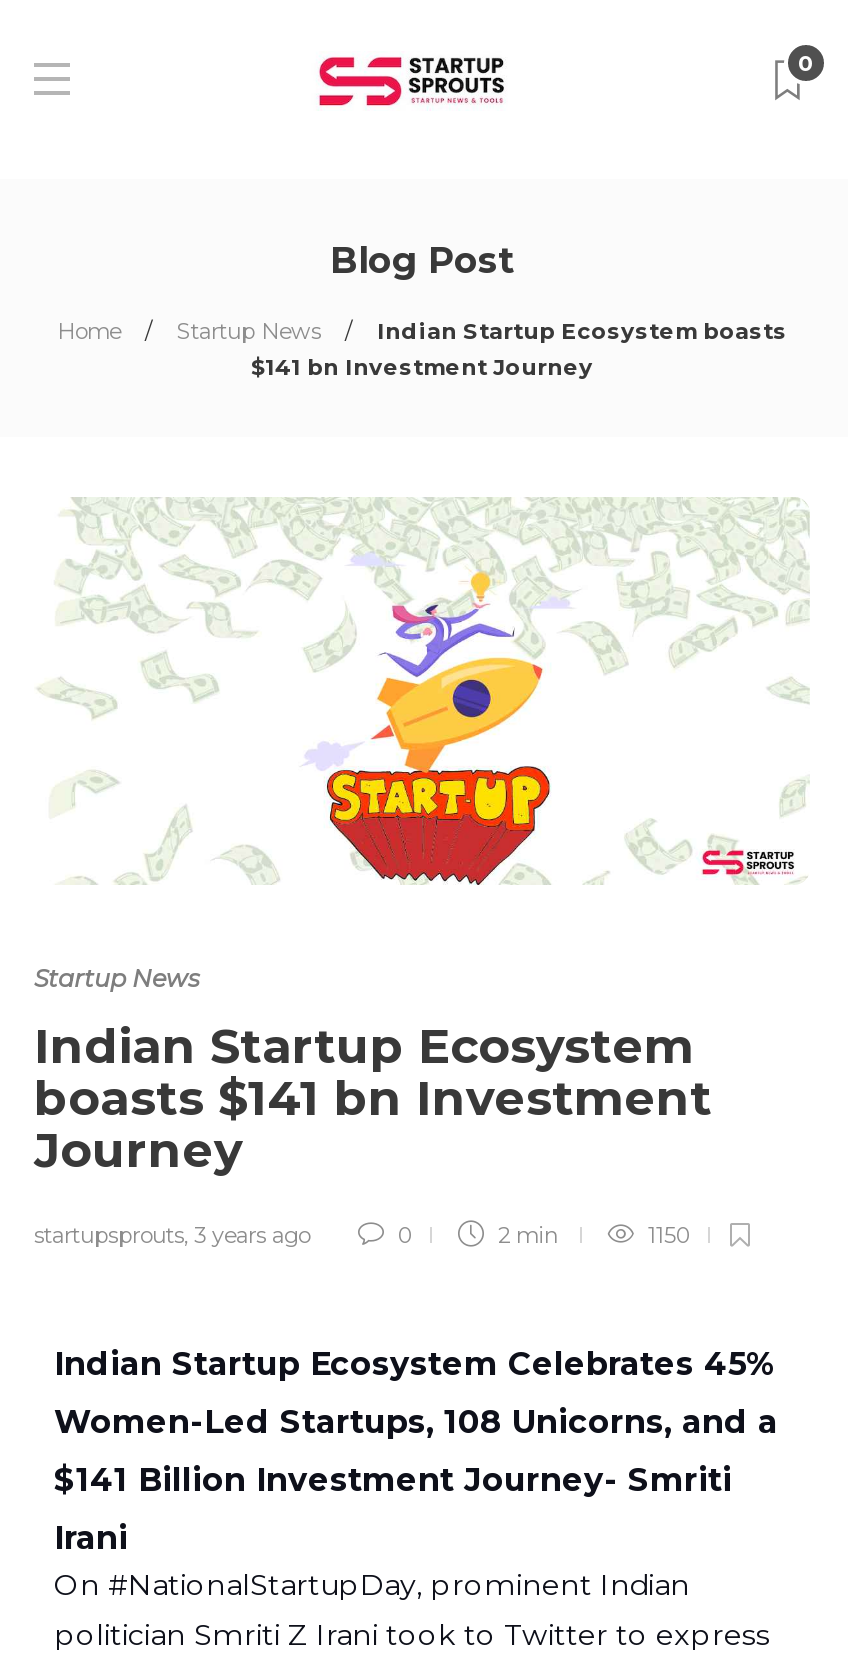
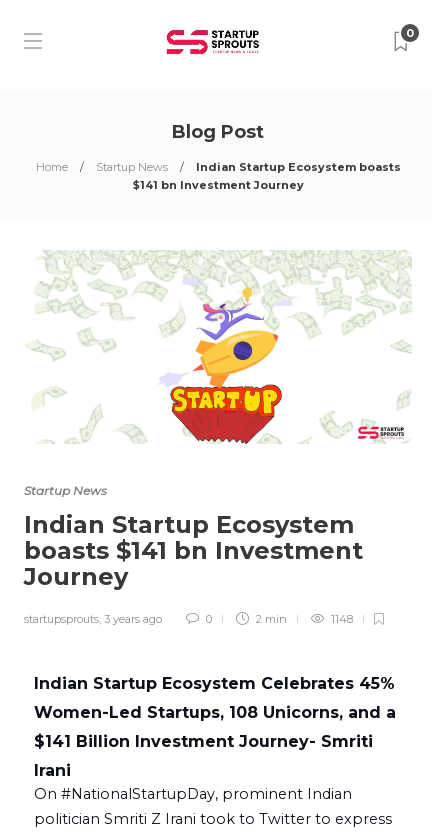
[642,1221,688,1249] 1150 -> [328,612,353,626] 1148

